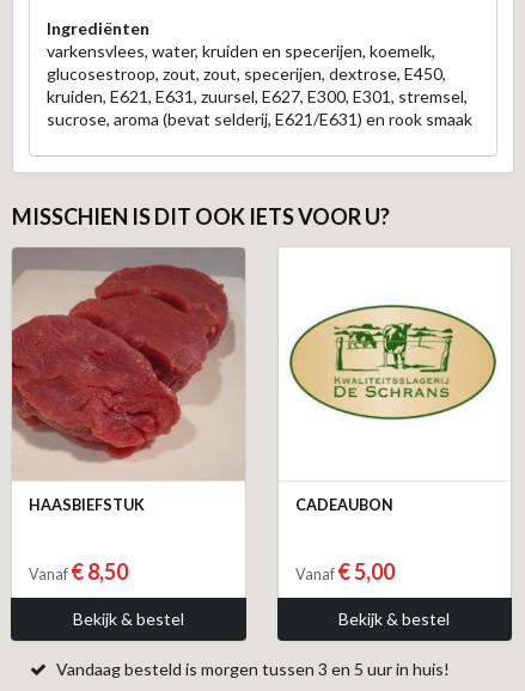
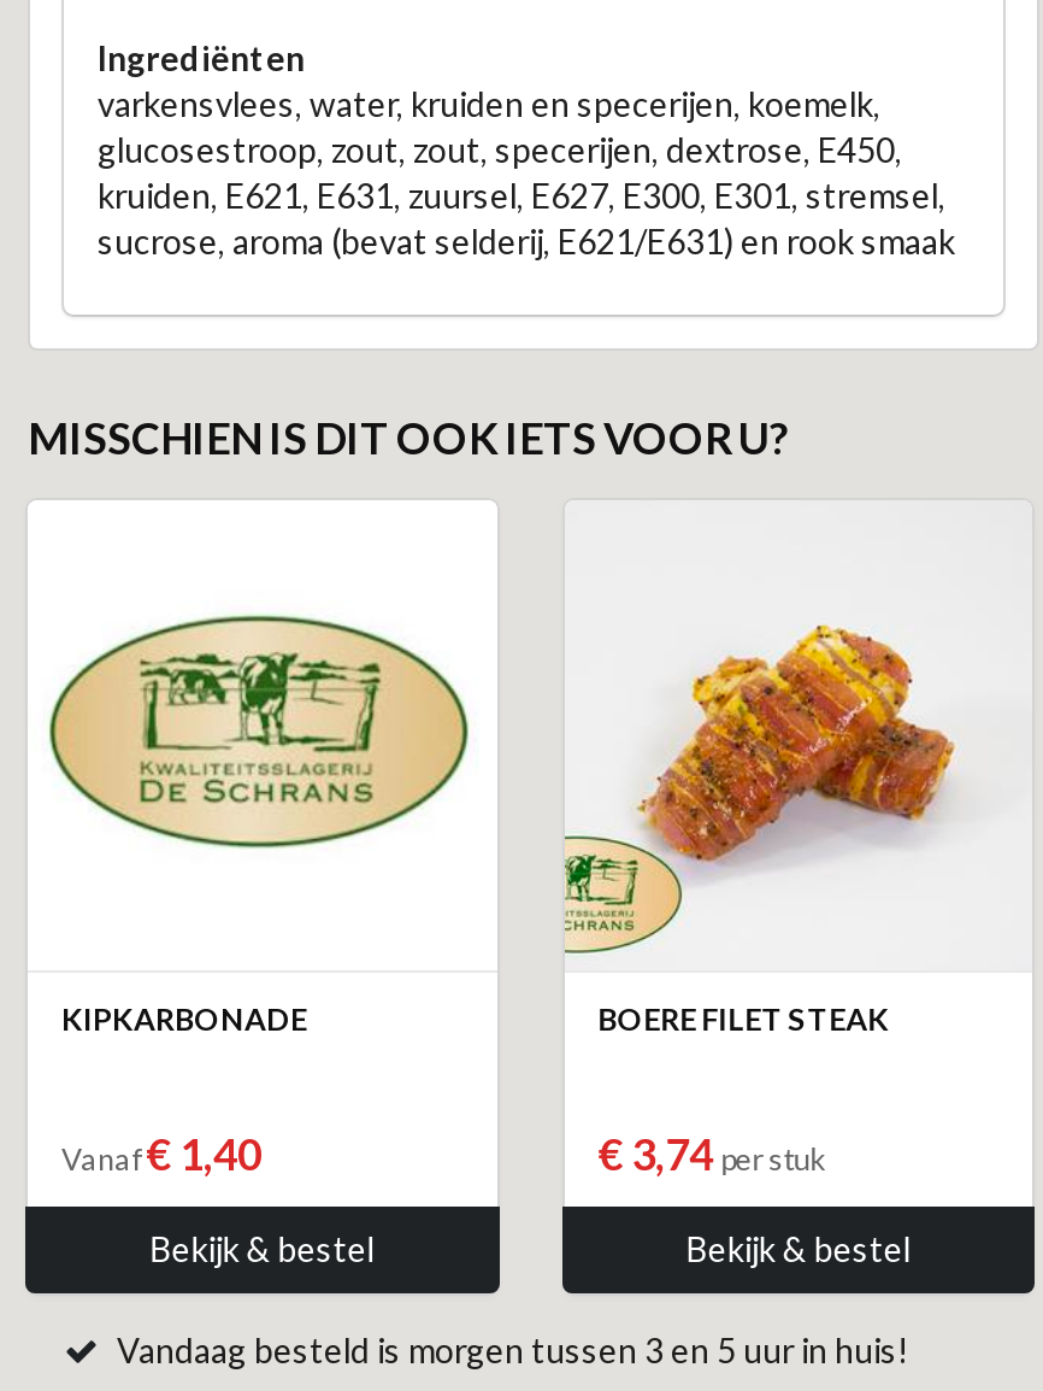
[11,246,246,514] [image] | HAASBIEFSTUK -> [28,500,497,1038] [image] | KIPKARBONADE
[279,304,497,514] [image] | CADEAUBON -> [562,616,1003,1038] [image] | BOERE FILET STEAK
[29,558,128,584] Vanaf€ 8,50 -> [61,1127,261,1180] Vanaf€ 1,40
[295,558,394,584] Vanaf € 5,00 -> [598,1127,826,1180] € 3,74 per stuk

